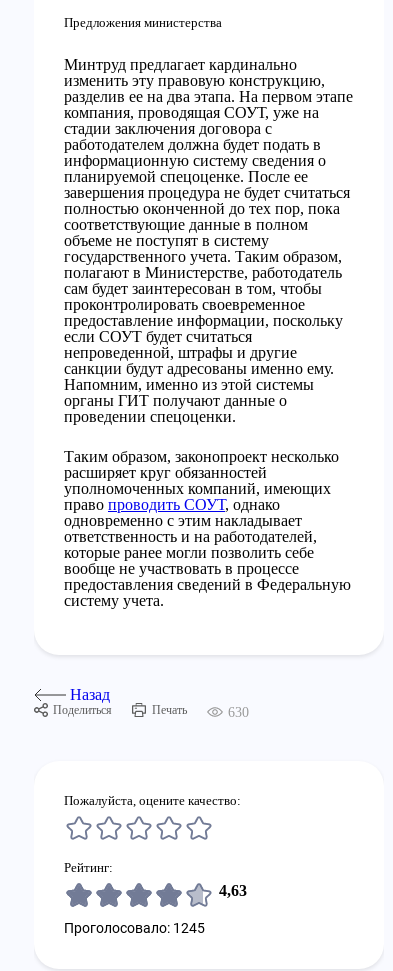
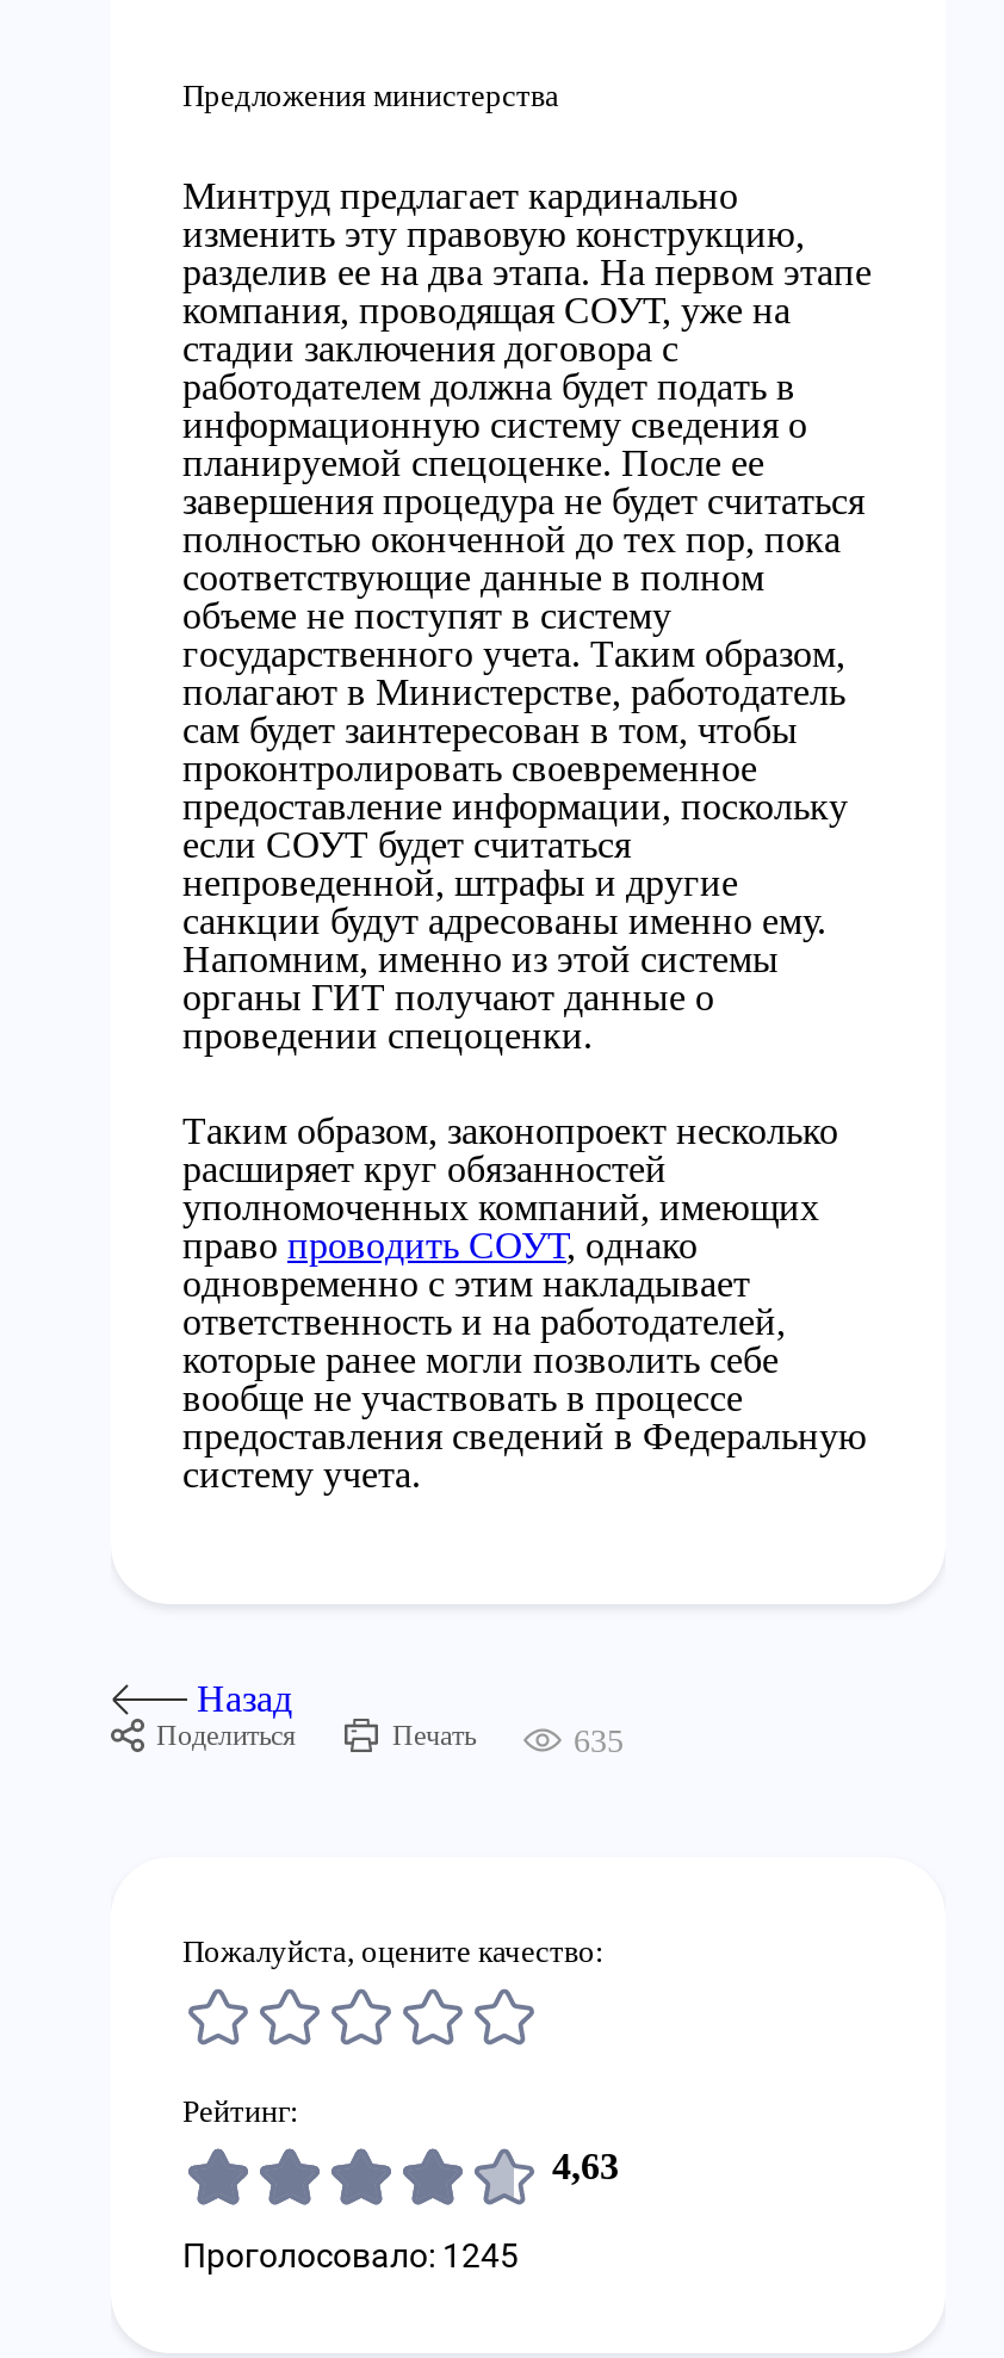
[228,704,249,719] 630 -> [574,1722,624,1758] 635

